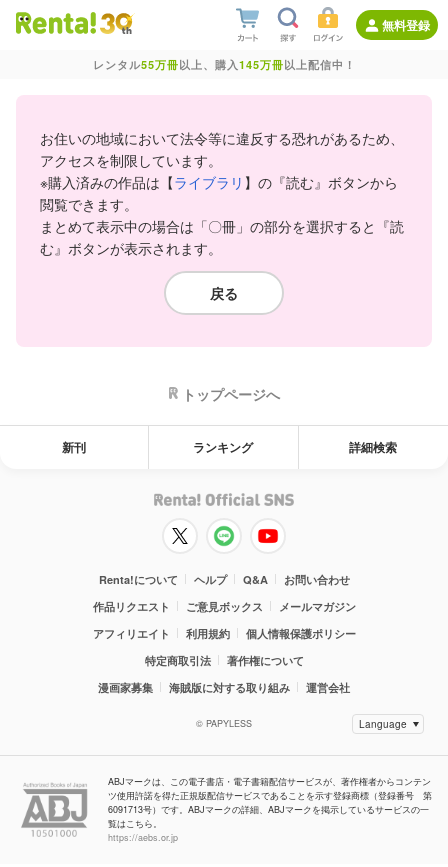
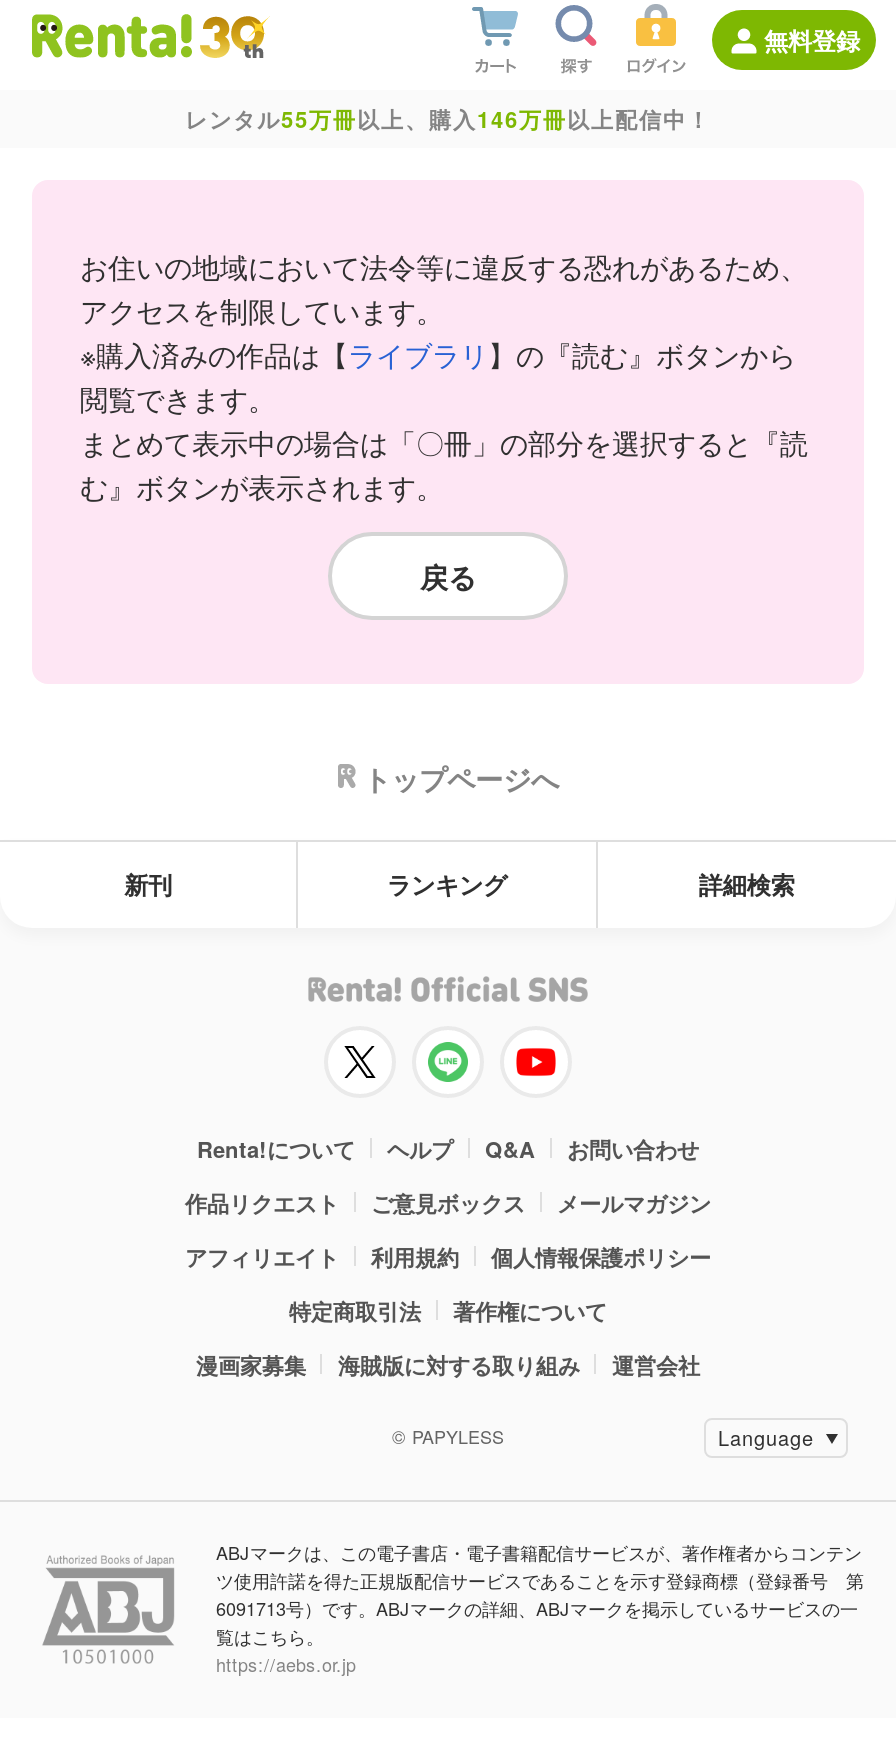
[92,57,355,72] レンタル55万冊以上、購入145万冊以上配信中！ -> [185,104,711,134] レンタル55万冊以上、購入146万冊以上配信中！

